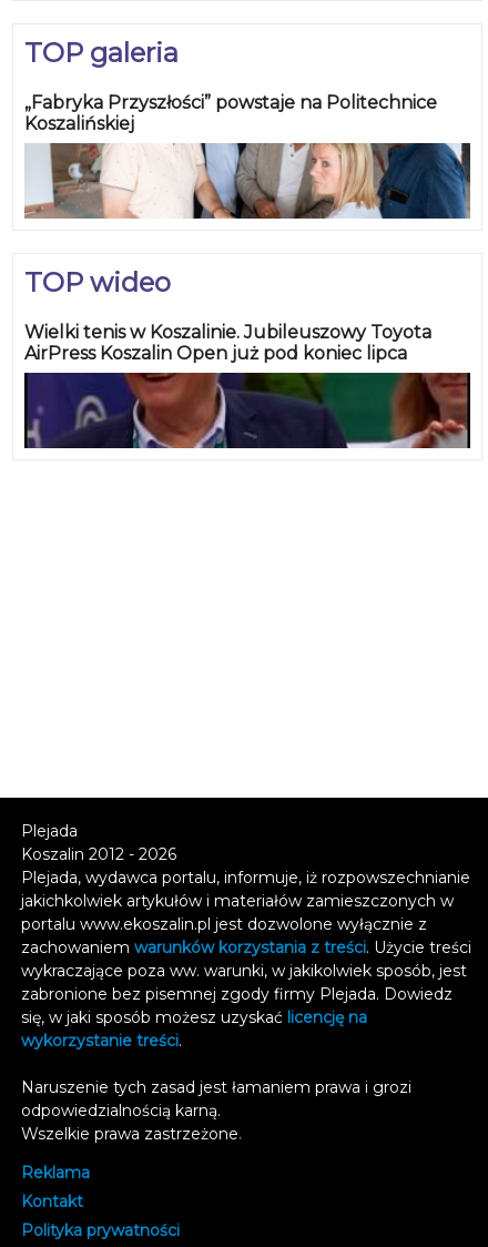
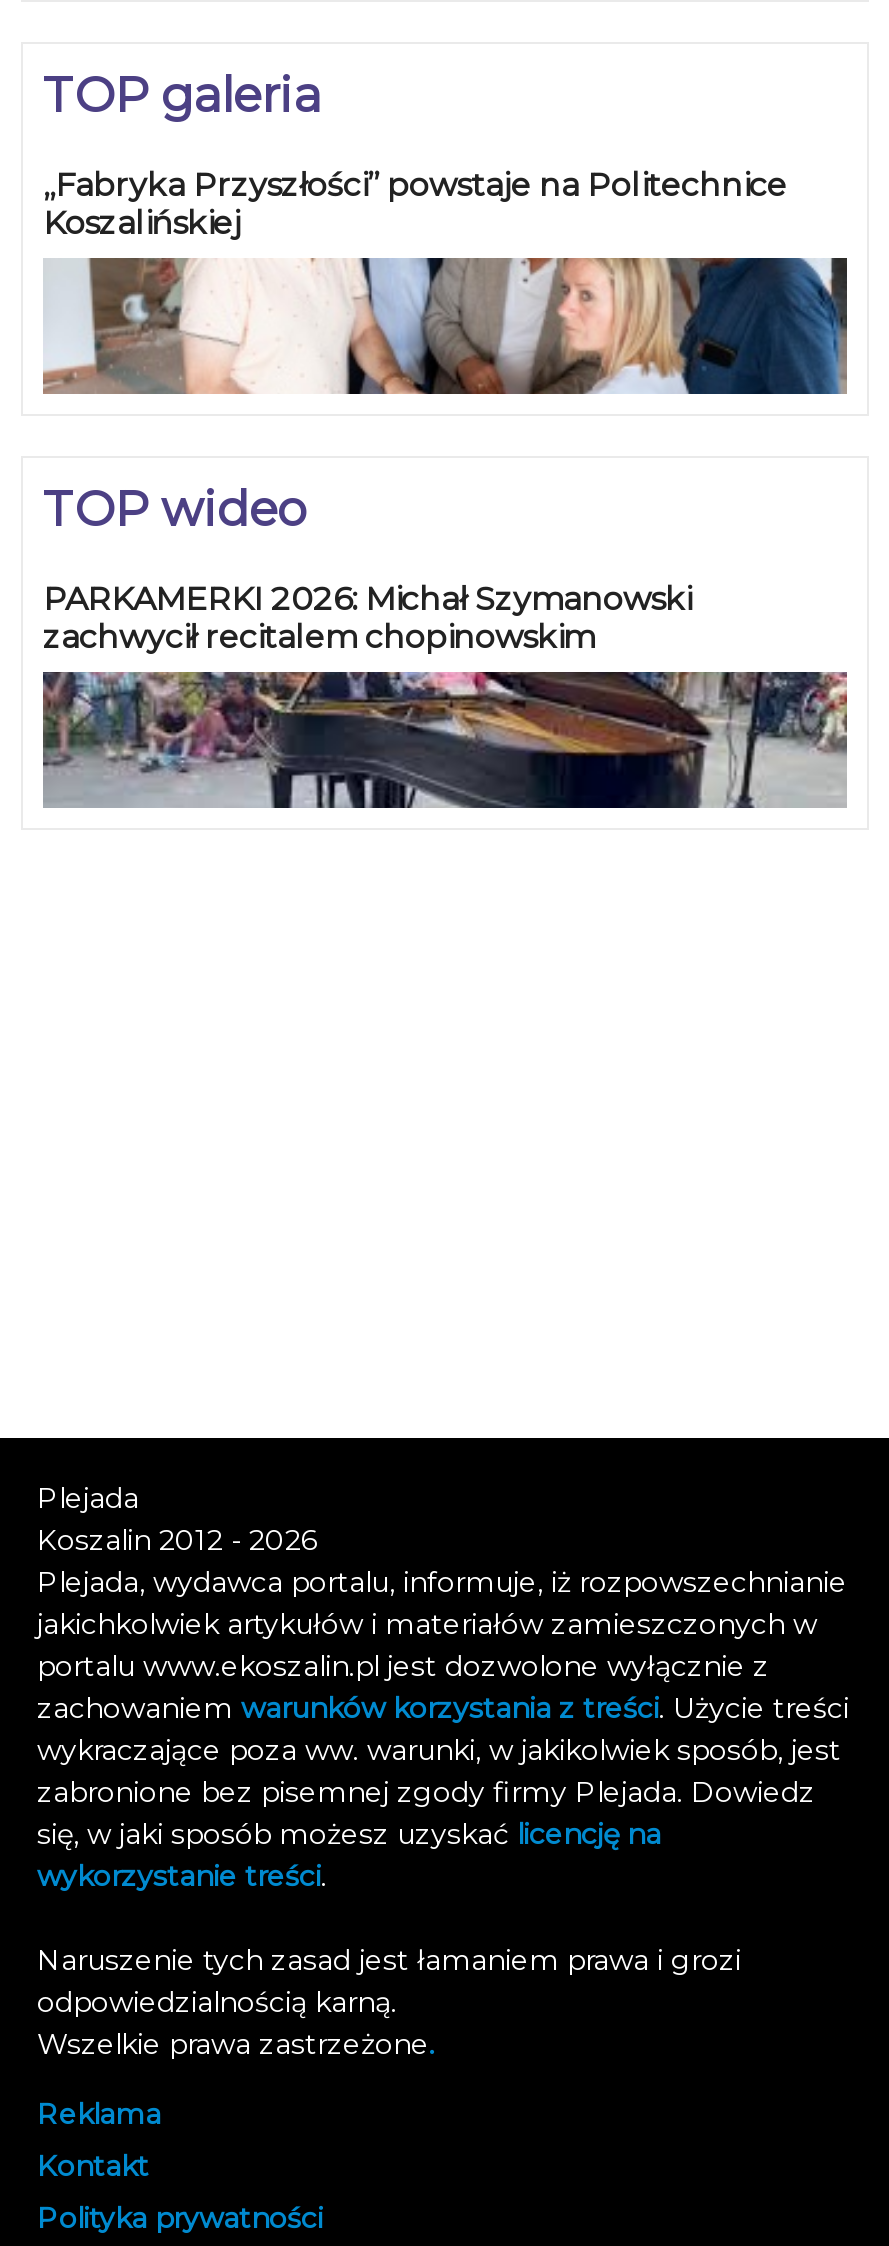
[24,322,431,364] Wielki tenis w Koszalinie. Jubileuszowy Toyota | AirPress Koszalin Open już pod koniec lipca -> [43,580,691,656] PARKAMERKI 2026: Michał Szymanowski | zachwycił recitalem chopinowskim
[23,373,471,448] [image] -> [41,672,849,810] [image]

